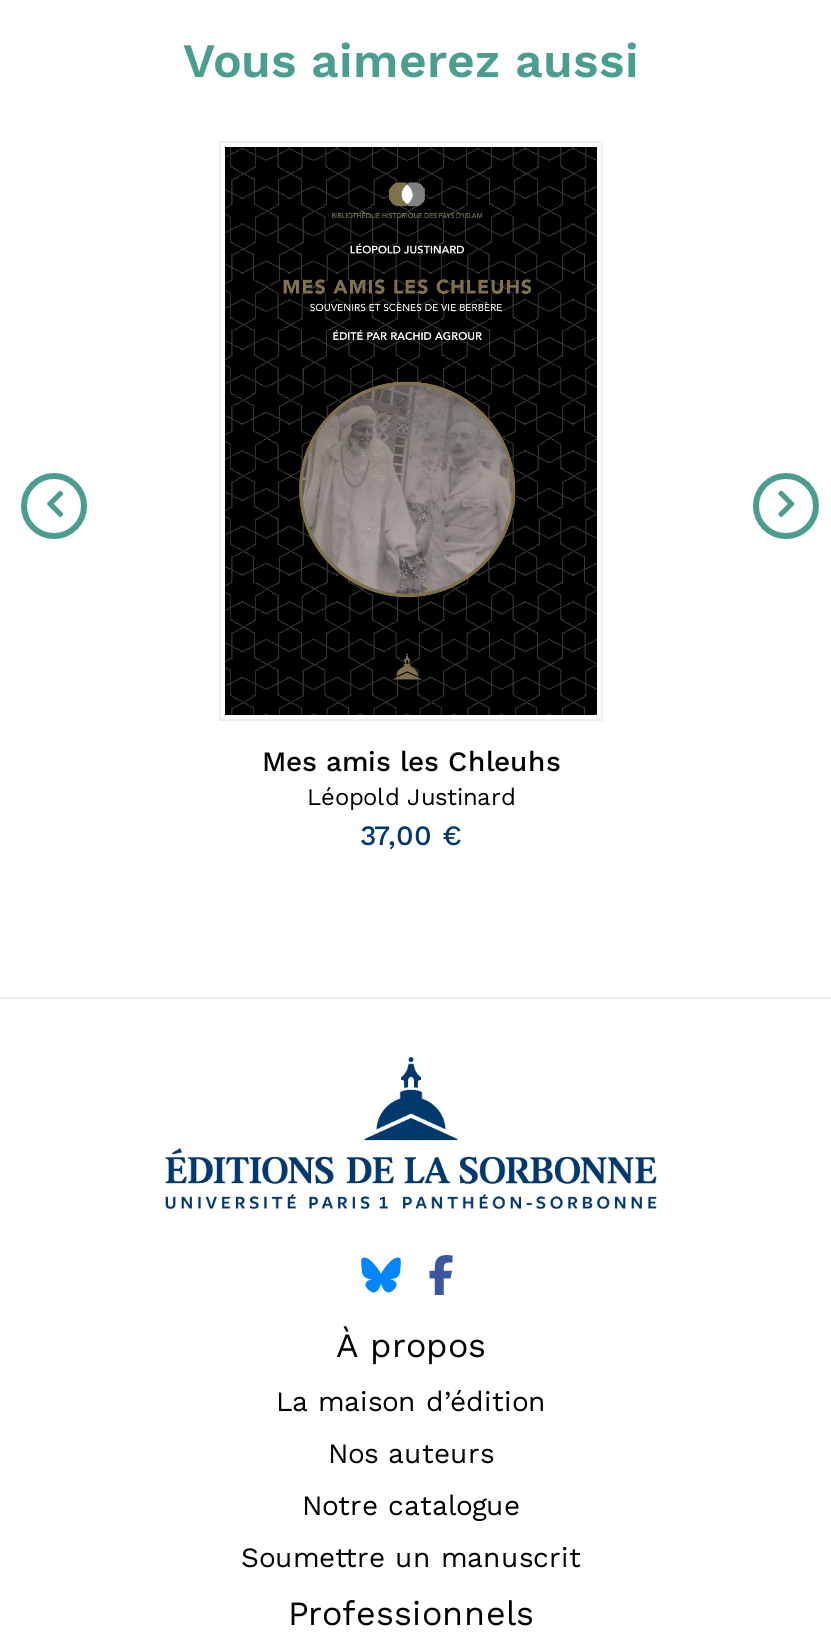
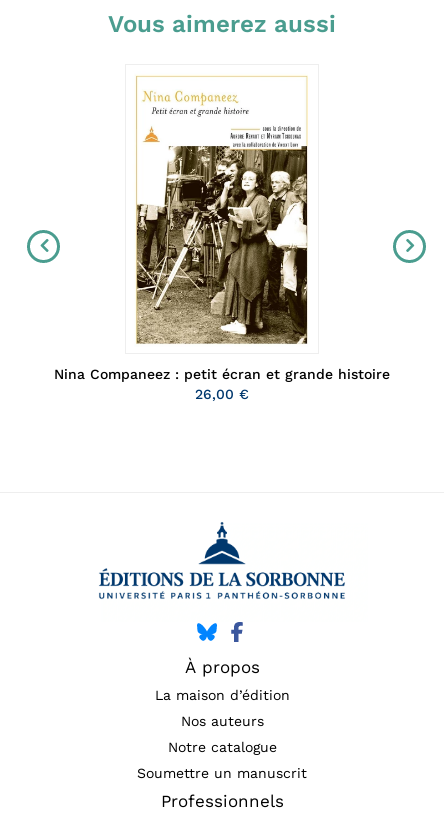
[223,145,599,850] [image] | Mes amis les Chleuhs | Léopold Justinard | 37,00 € -> [54,68,390,402] [image] | Nina Companeez : petit écran et grande histoire | 26,00 €

